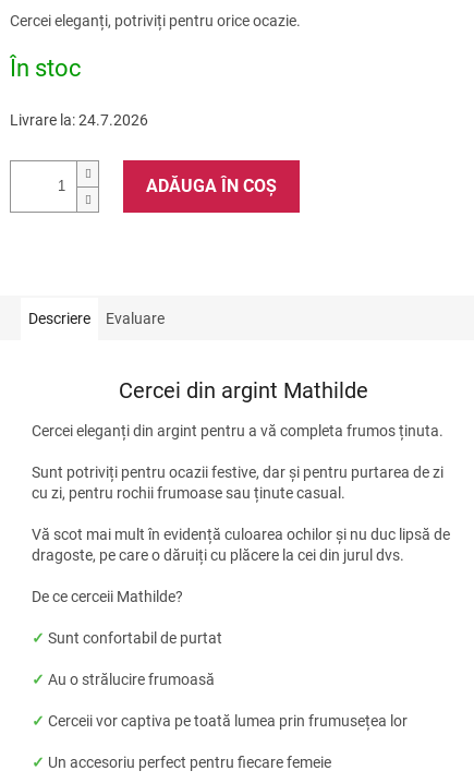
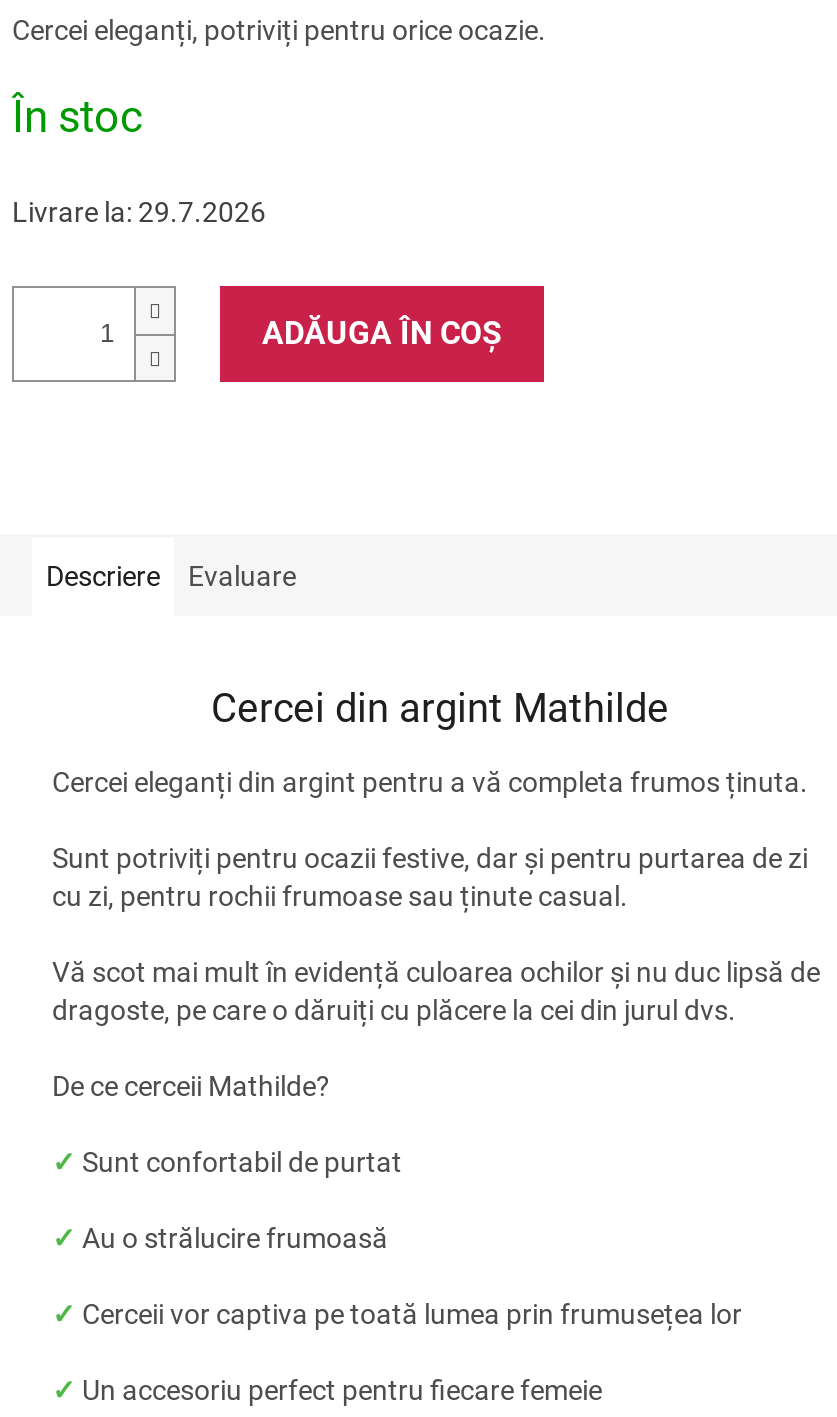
[10,111,148,128] Livrare la: 24.7.2026 -> [12,195,266,227] Livrare la: 29.7.2026

